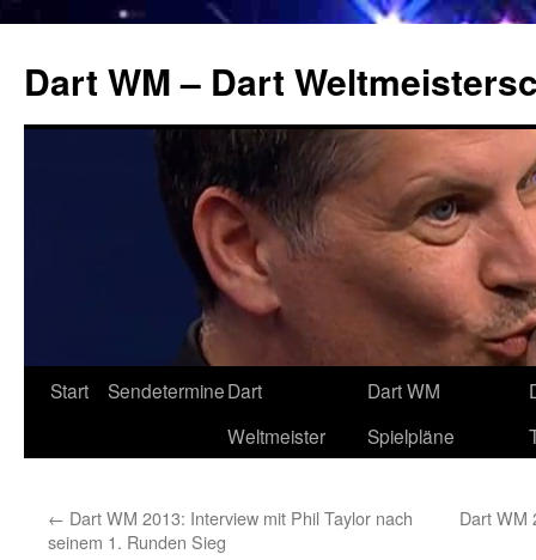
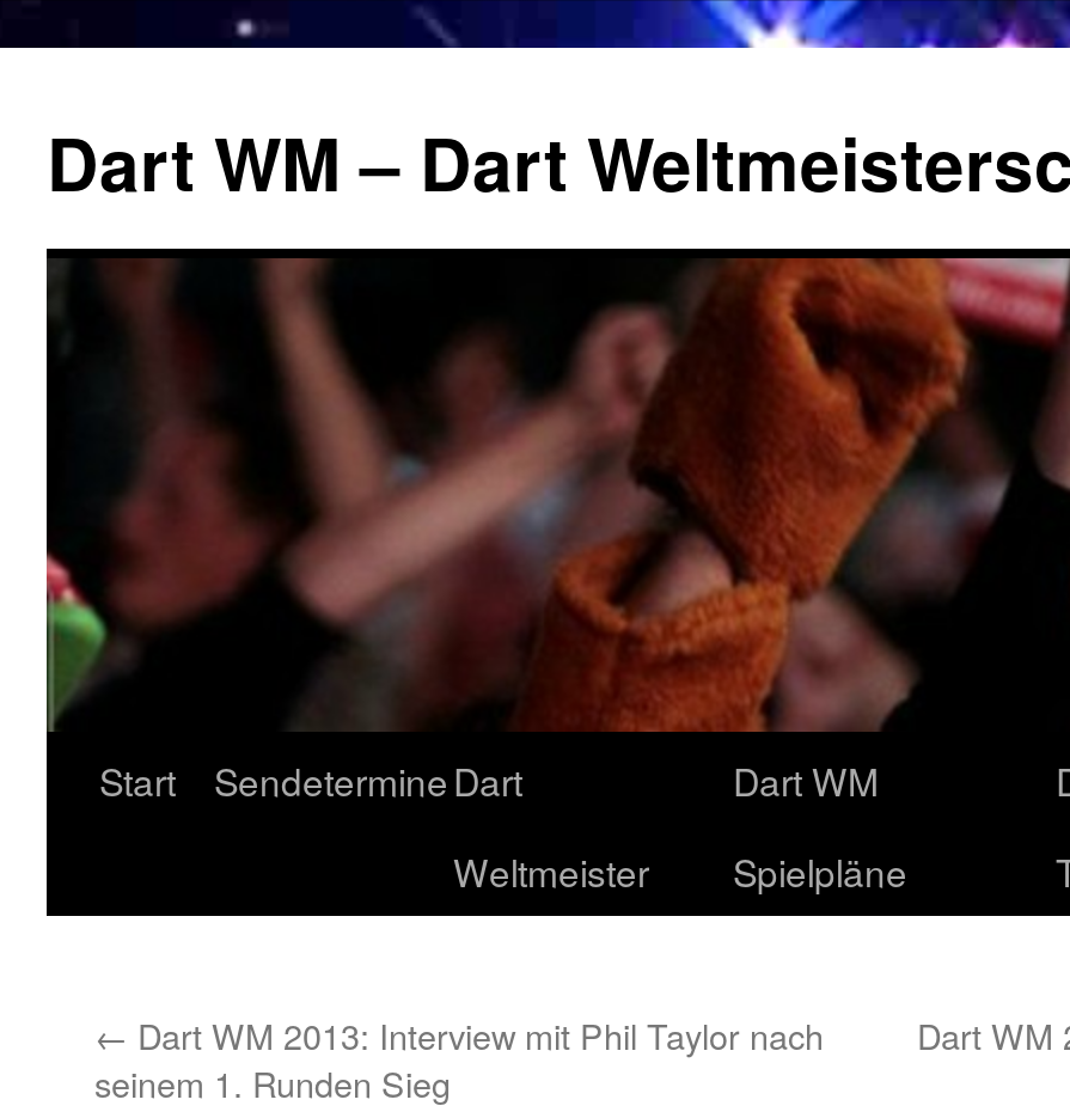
[23,129,532,367] [image] -> [44,258,1063,732] [image]

